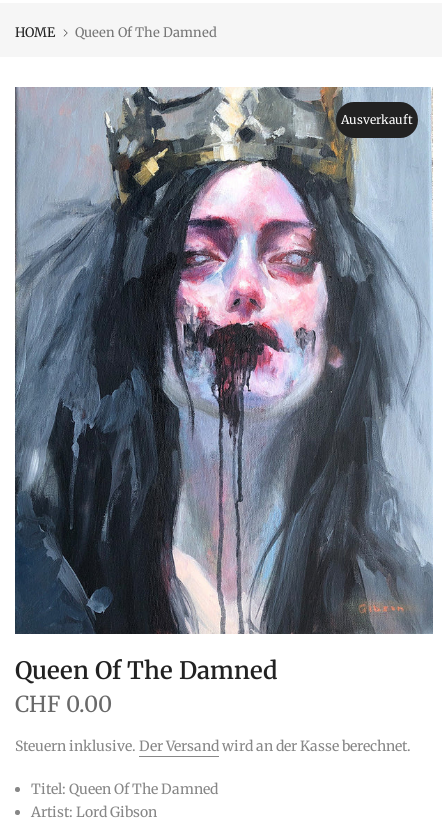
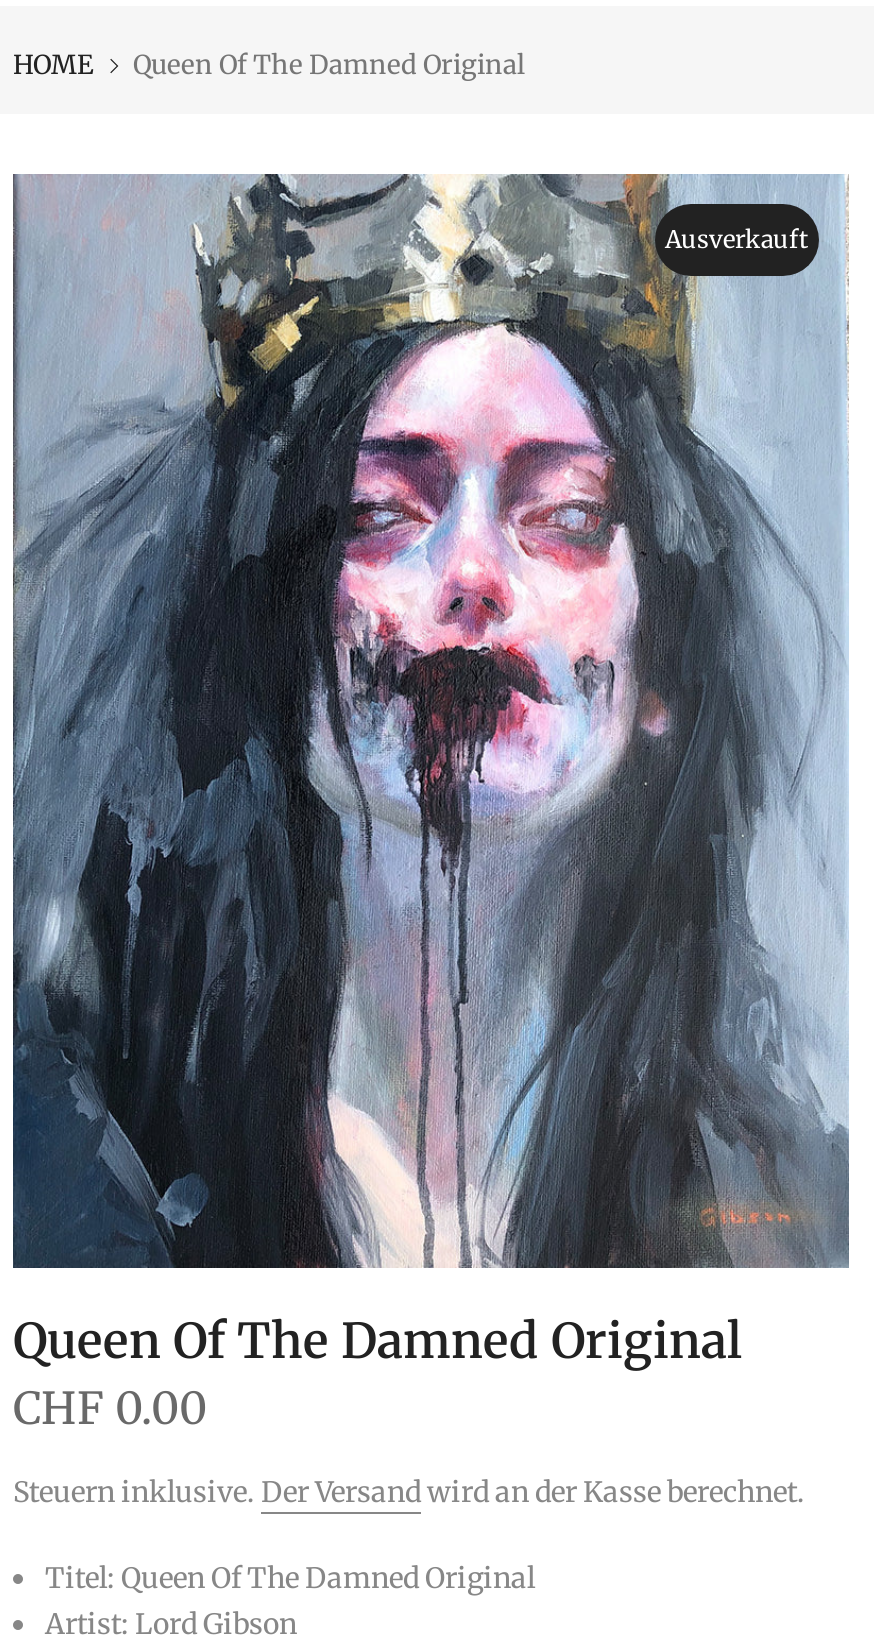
[75,24,217,41] Queen Of The Damned -> [133,48,525,82] Queen Of The Damned Original
[15,655,278,686] Queen Of The Damned -> [13,1310,743,1372] Queen Of The Damned Original
[31,780,218,798] Titel: Queen Of The Damned -> [45,1560,535,1596] Titel: Queen Of The Damned Original

